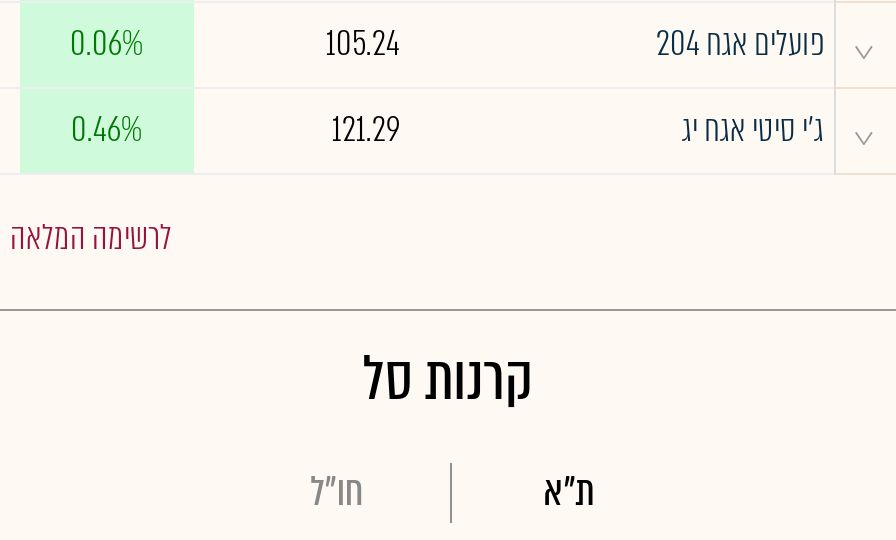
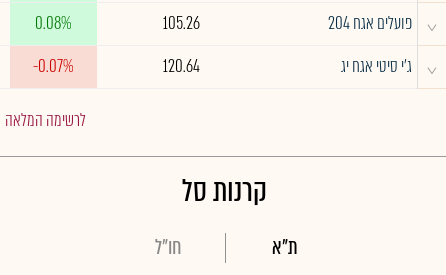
[70,19,144,69] 0.06% -> [35,11,72,36] 0.08%
[326,19,400,69] 105.24 -> [163,11,200,36] 105.26
[71,105,143,155] 0.46% -> [33,54,74,79] -0.07%
[332,105,400,155] 121.29 -> [163,54,200,79] 120.64

